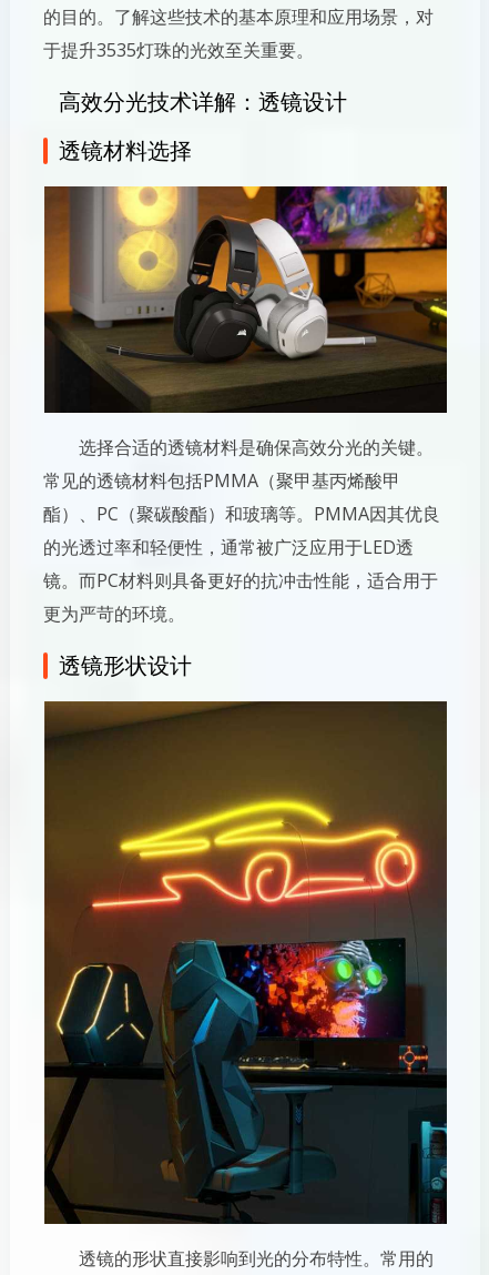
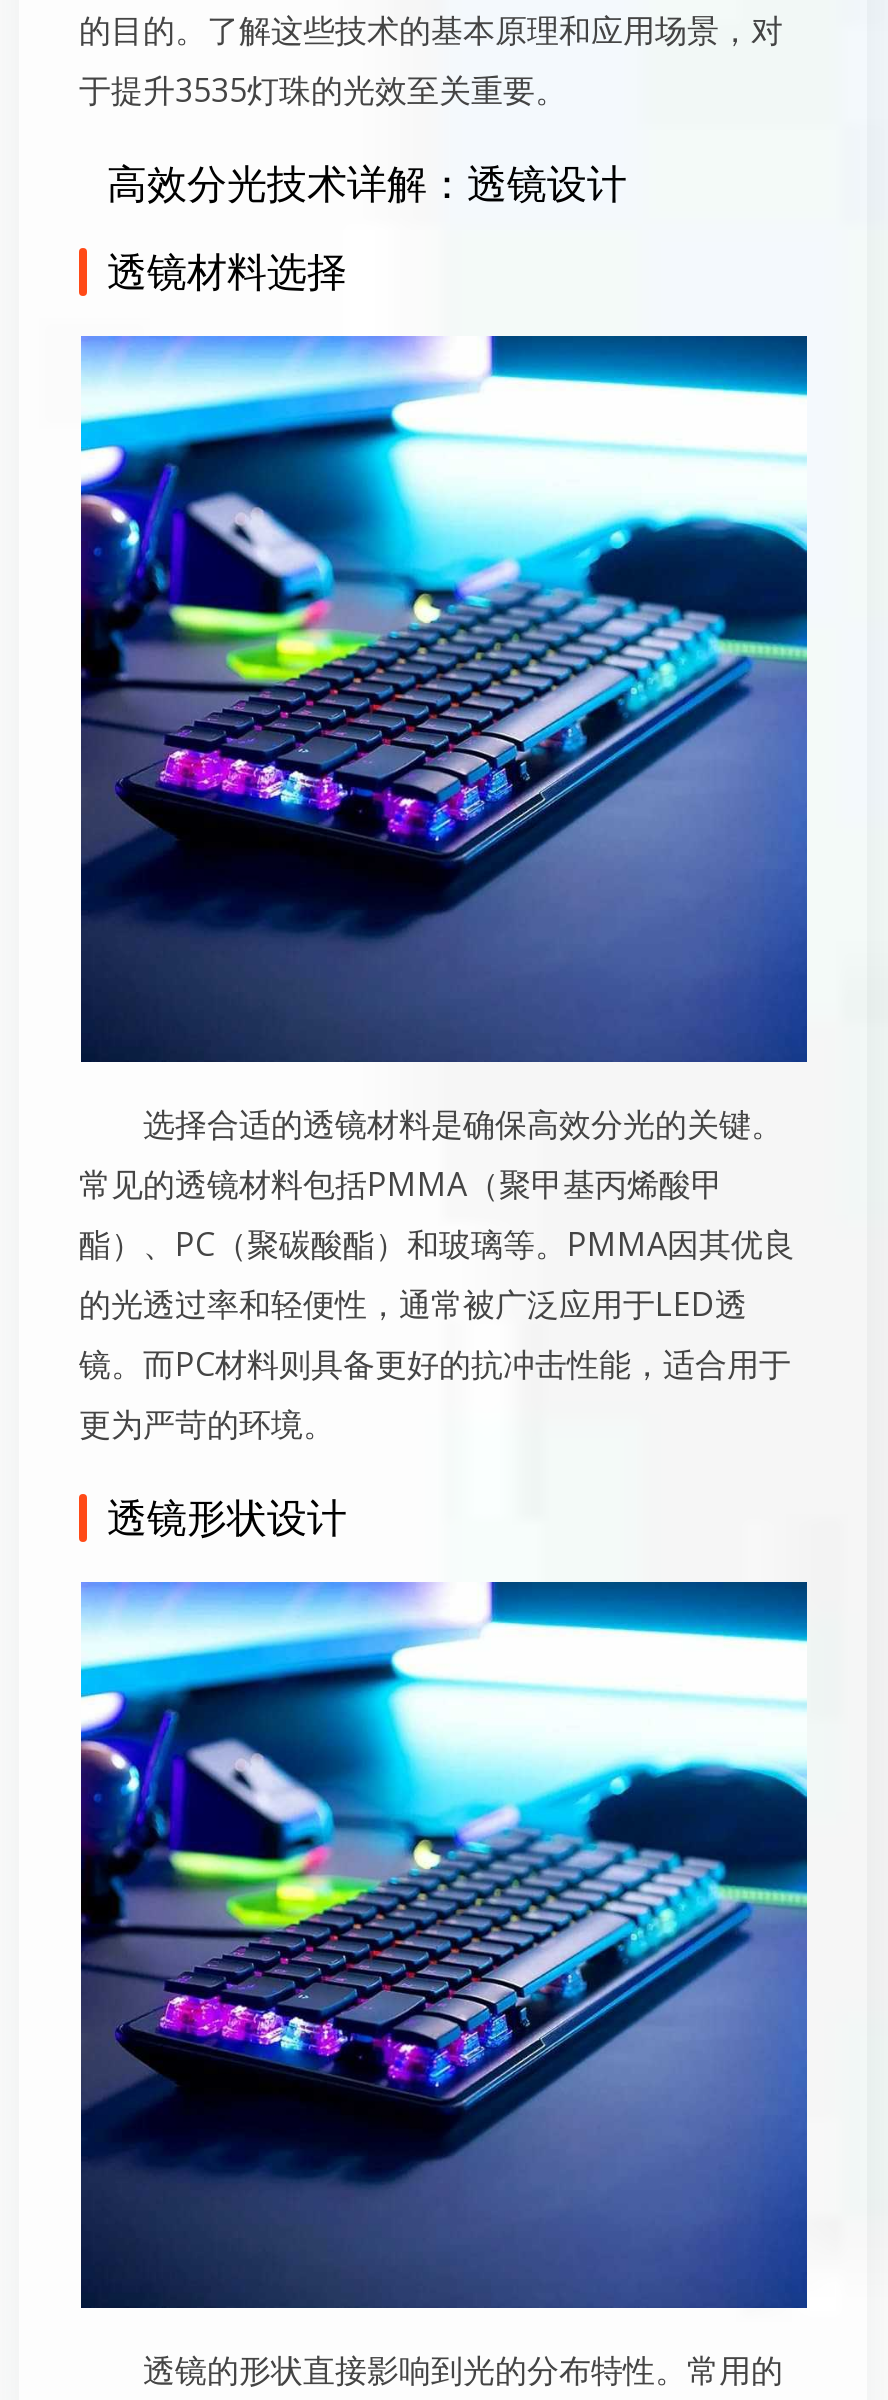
[43,185,448,414] [image] -> [79,334,809,1064] [image]
moved [43,435,440,678] -> [79,1102,795,1540]: 选择合适的透镜材料是确保高效分光的关键。 | 常见的透镜材料包括PMMA（聚甲基丙烯酸甲 | 酯）、PC（聚碳酸酯）和玻璃等。PMMA因其优良 | 的光透过率和轻便性，通常被广泛应用于LED透 | 镜。而PC材料则具备更好的抗冲击性能，适合用于 | 更为严苛的环境。 | 透镜形状设计
[43,700,448,1225] [image] -> [79,1580,809,2310] [image]

